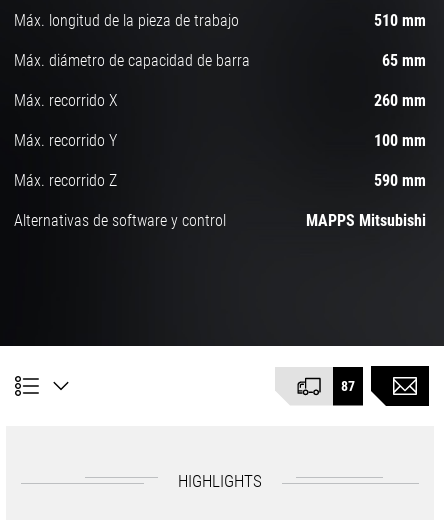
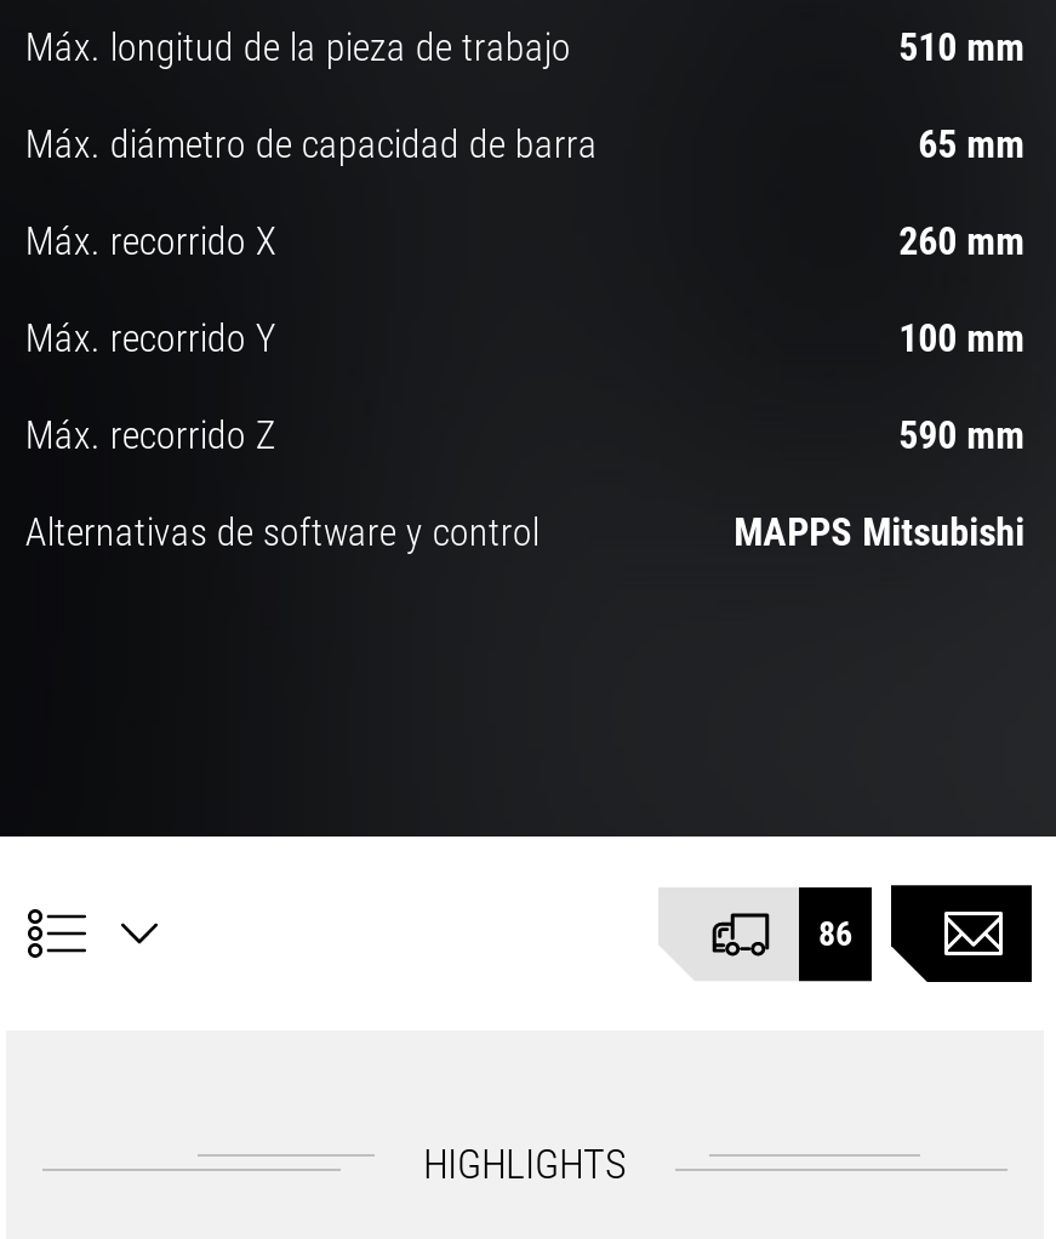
[341,378,355,394] 87 -> [818,913,852,952] 86

